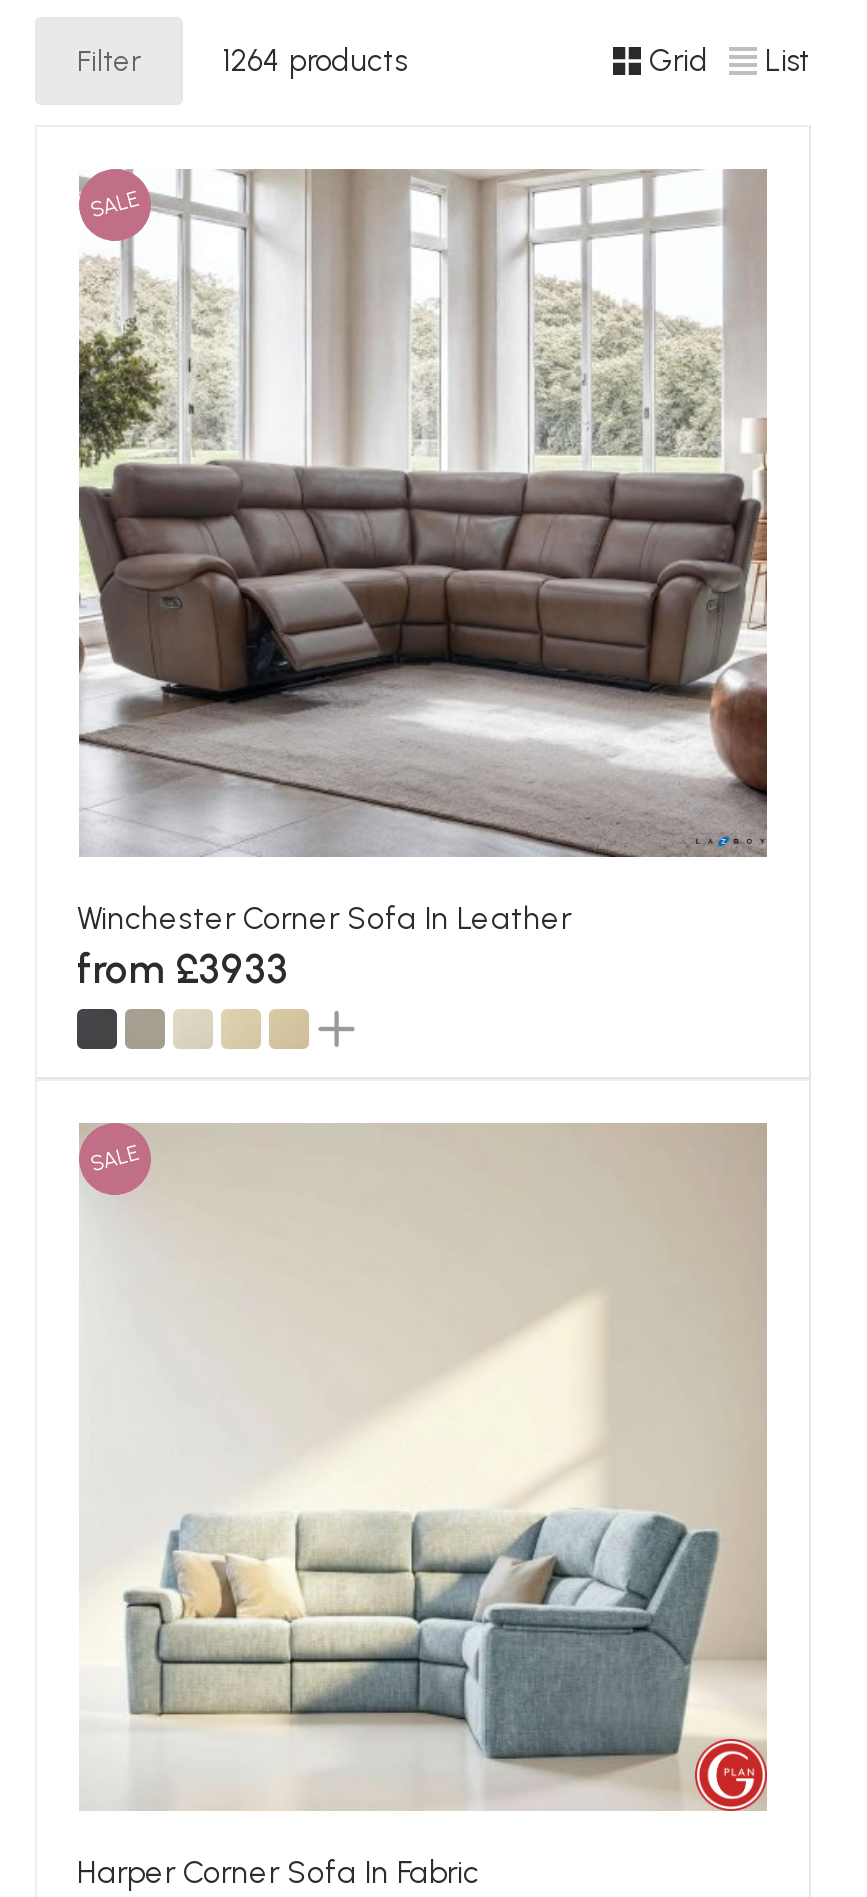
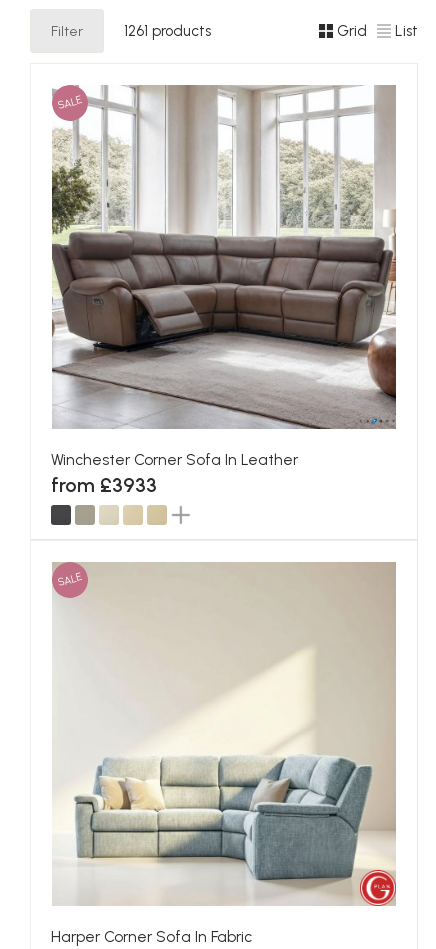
[223,43,407,79] 1264 products -> [124,22,211,40] 1261 products

